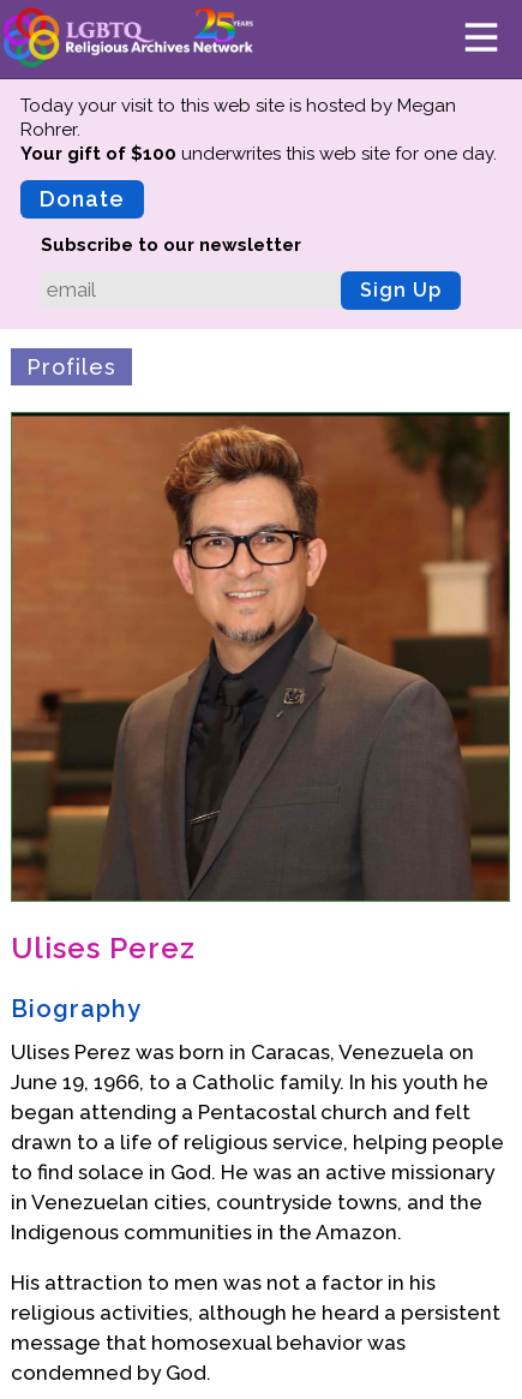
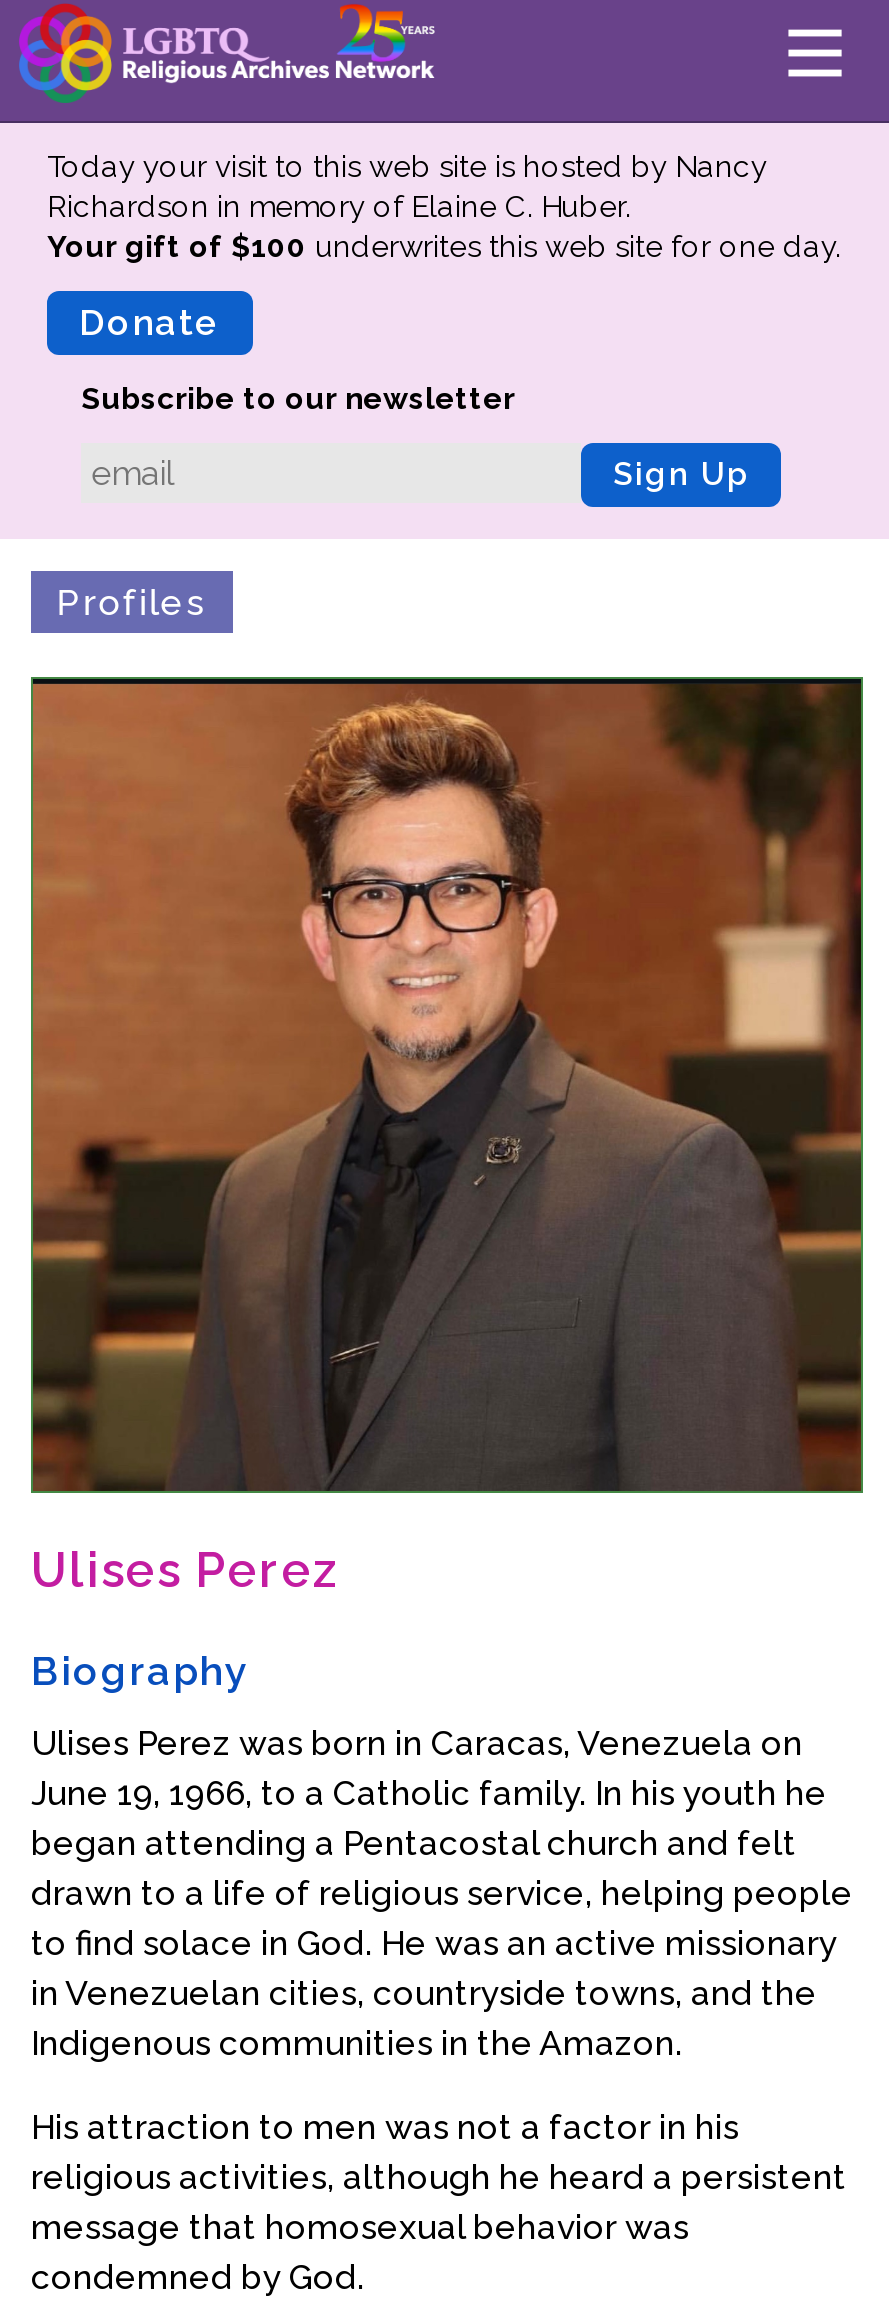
[20,95,456,141] Today your visit to this web site is hosted by Megan | Rohrer. -> [47,149,767,225] Today your visit to this web site is hosted by Nancy | Richardson in memory of Elaine C. Huber.

